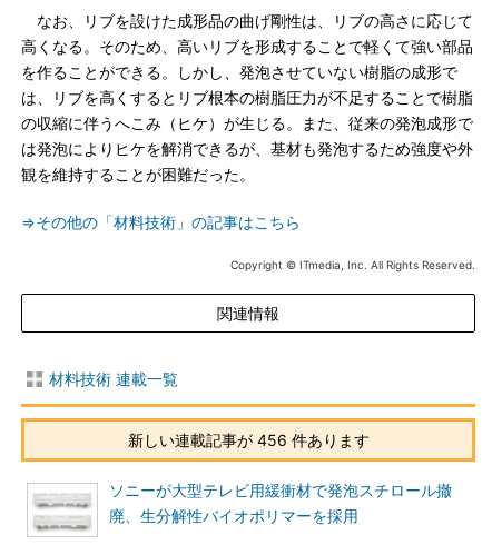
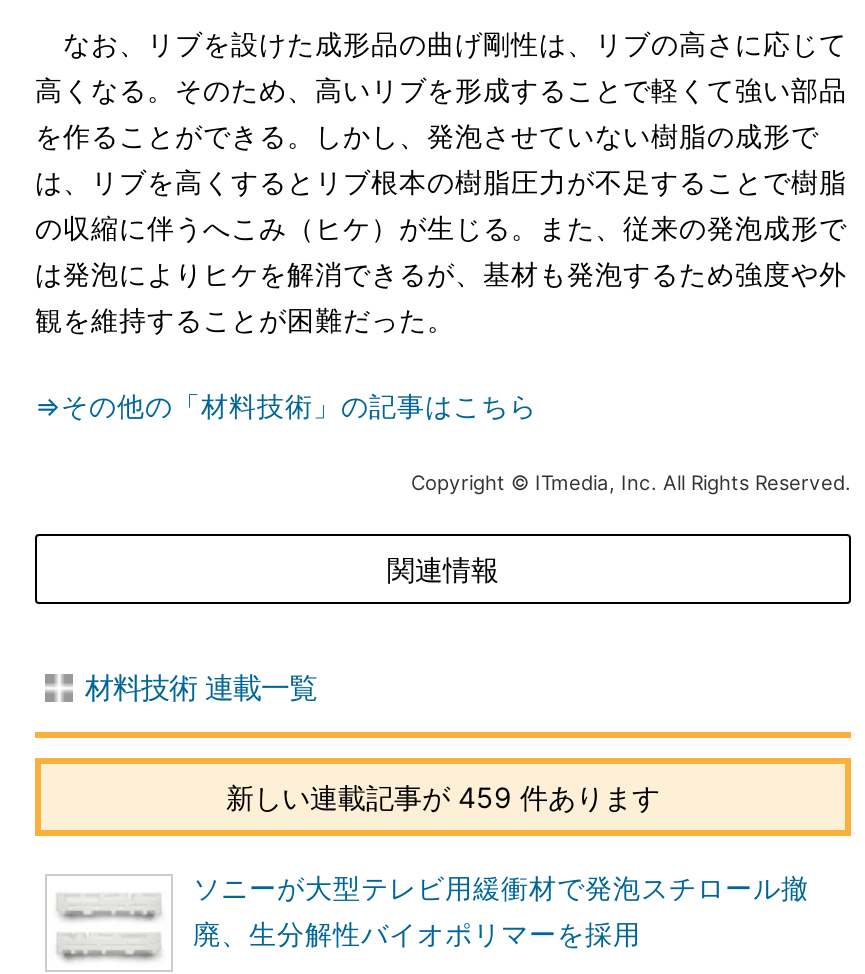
[127,430,369,449] 新しい連載記事が 456 件あります -> [226,779,660,813] 新しい連載記事が 459 件あります

